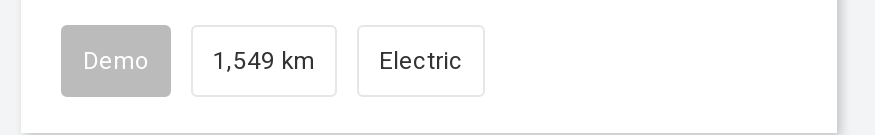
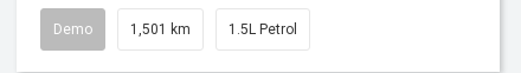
[213,47,463,75] 1,549 km | Electric -> [130,21,297,38] 1,501 km | 1.5L Petrol

